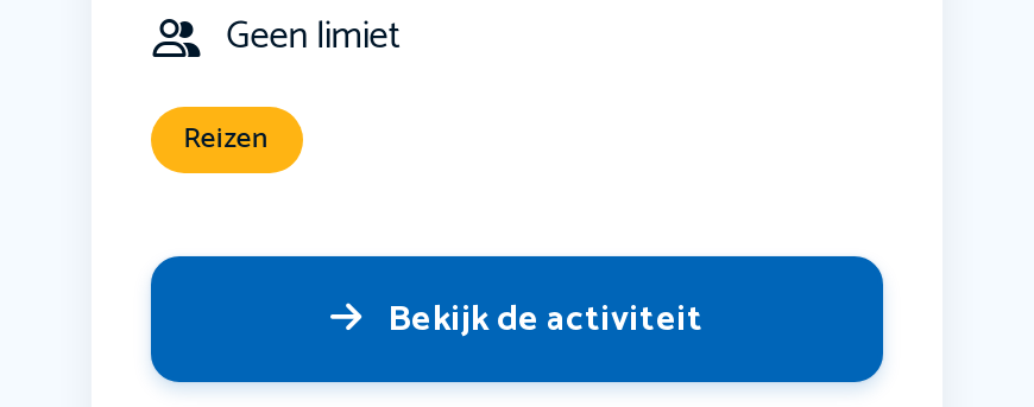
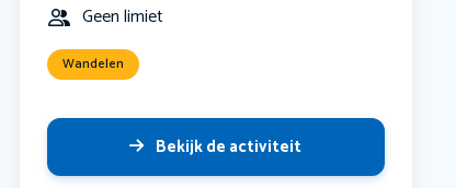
[184,117,269,162] Reizen -> [62,54,124,75] Wandelen

